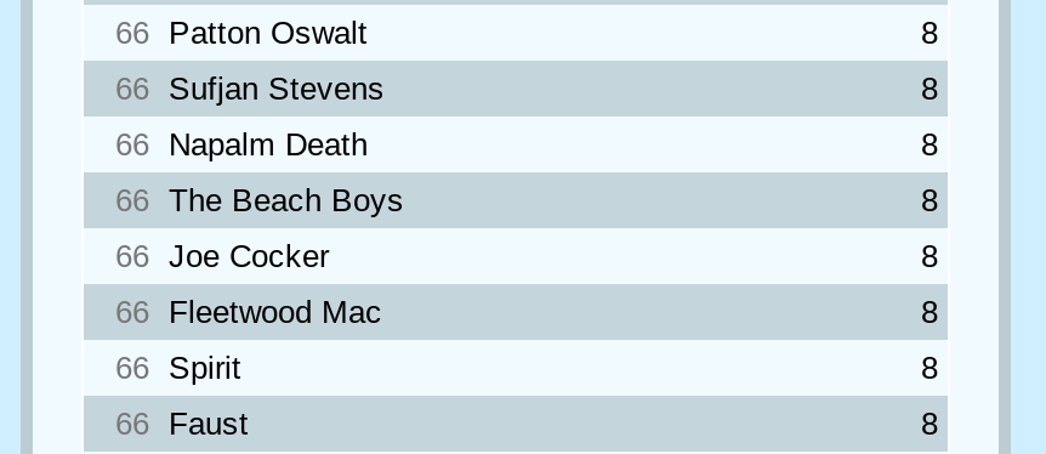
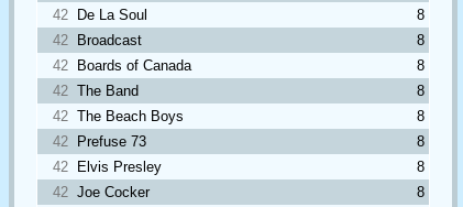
[115,14,368,50] 66 Patton Oswalt -> [53,6,147,23] 42 De La Soul
[115,70,385,106] 66 Sufjan Stevens -> [53,32,142,48] 42 Broadcast
[115,126,368,162] 66 Napalm Death -> [53,57,191,74] 42 Boards of Canada
[115,182,404,218] 66 The Beach Boys -> [53,82,139,99] 42 The Band
[115,237,329,274] 66 Joe Cocker -> [53,108,184,124] 42 The Beach Boys
[115,293,382,330] 66 Fleetwood Mac -> [53,133,146,150] 42 Prefuse 73
[115,349,241,386] 66 Spirit -> [53,158,162,175] 42 Elvis Presley
[115,405,249,441] 66 Faust -> [53,184,150,200] 42 Joe Cocker

